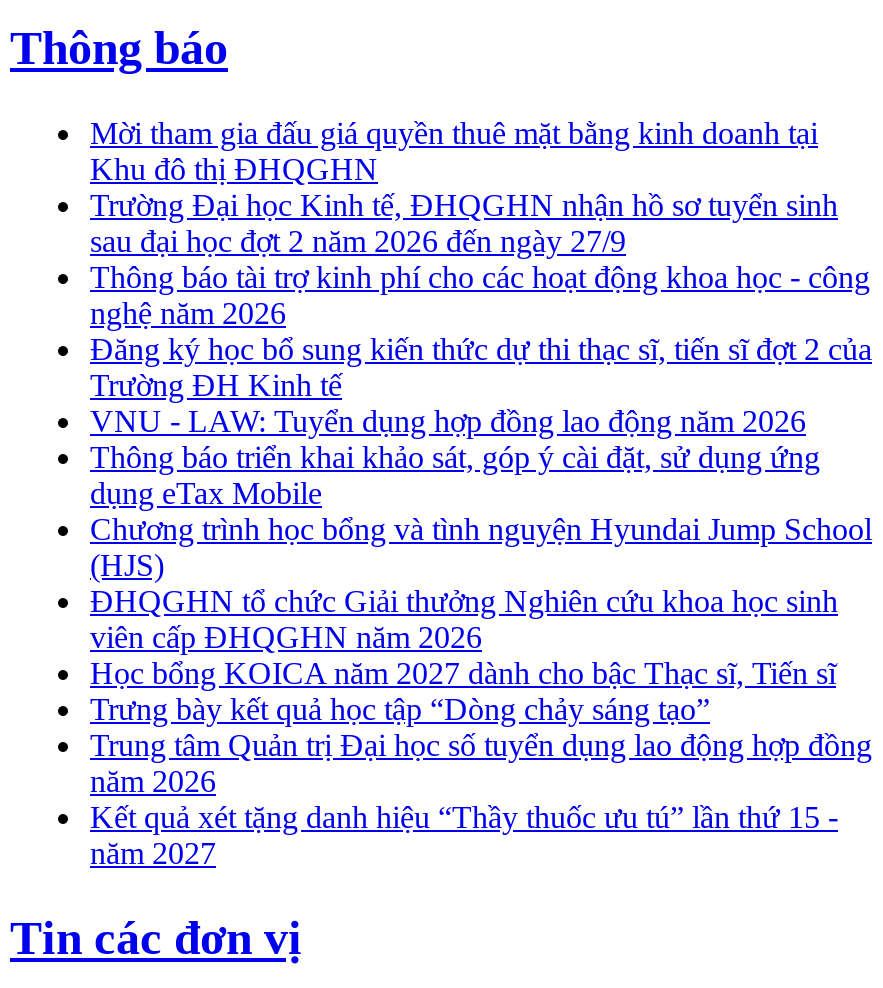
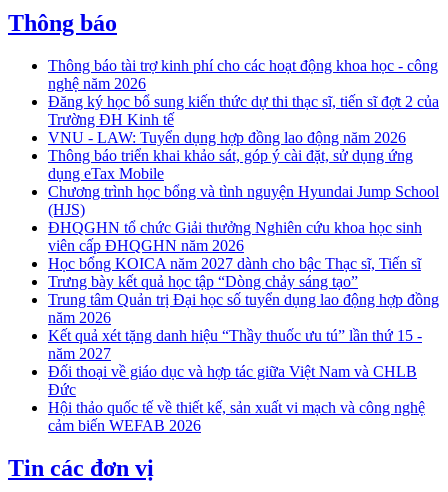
[90,116,838,258] Mời tham gia đấu giá quyền thuê mặt bằng kinh doanh tại | Khu đô thị ĐHQGHN | Trường Đại học Kinh tế, ĐHQGHN nhận hồ sơ tuyển sinh | sau đại học đợt 2 năm 2026 đến ngày 27/9 -> none
moved [90,260,872,870] -> [48,57,439,362]: Thông báo tài trợ kinh phí cho các hoạt động khoa học - công | nghệ năm 2026 | Đăng ký học bổ sung kiến thức dự thi thạc sĩ, tiến sĩ đợt 2 của | ... | Kết quả xét tặng danh hiệu “Thầy thuốc ưu tú” lần thứ 15 - | năm 2027
none -> [48,363,425,434] Đối thoại về giáo dục và hợp tác giữa Việt Nam và CHLB | Đức | Hội thảo quốc tế về thiết kế, sản xuất vi mạch và công nghệ | cảm biến WEFAB 2026

